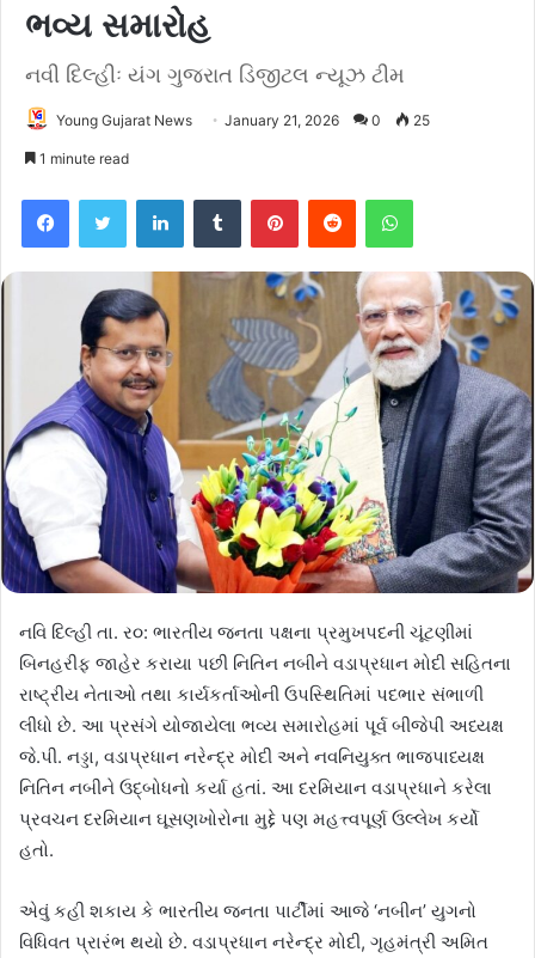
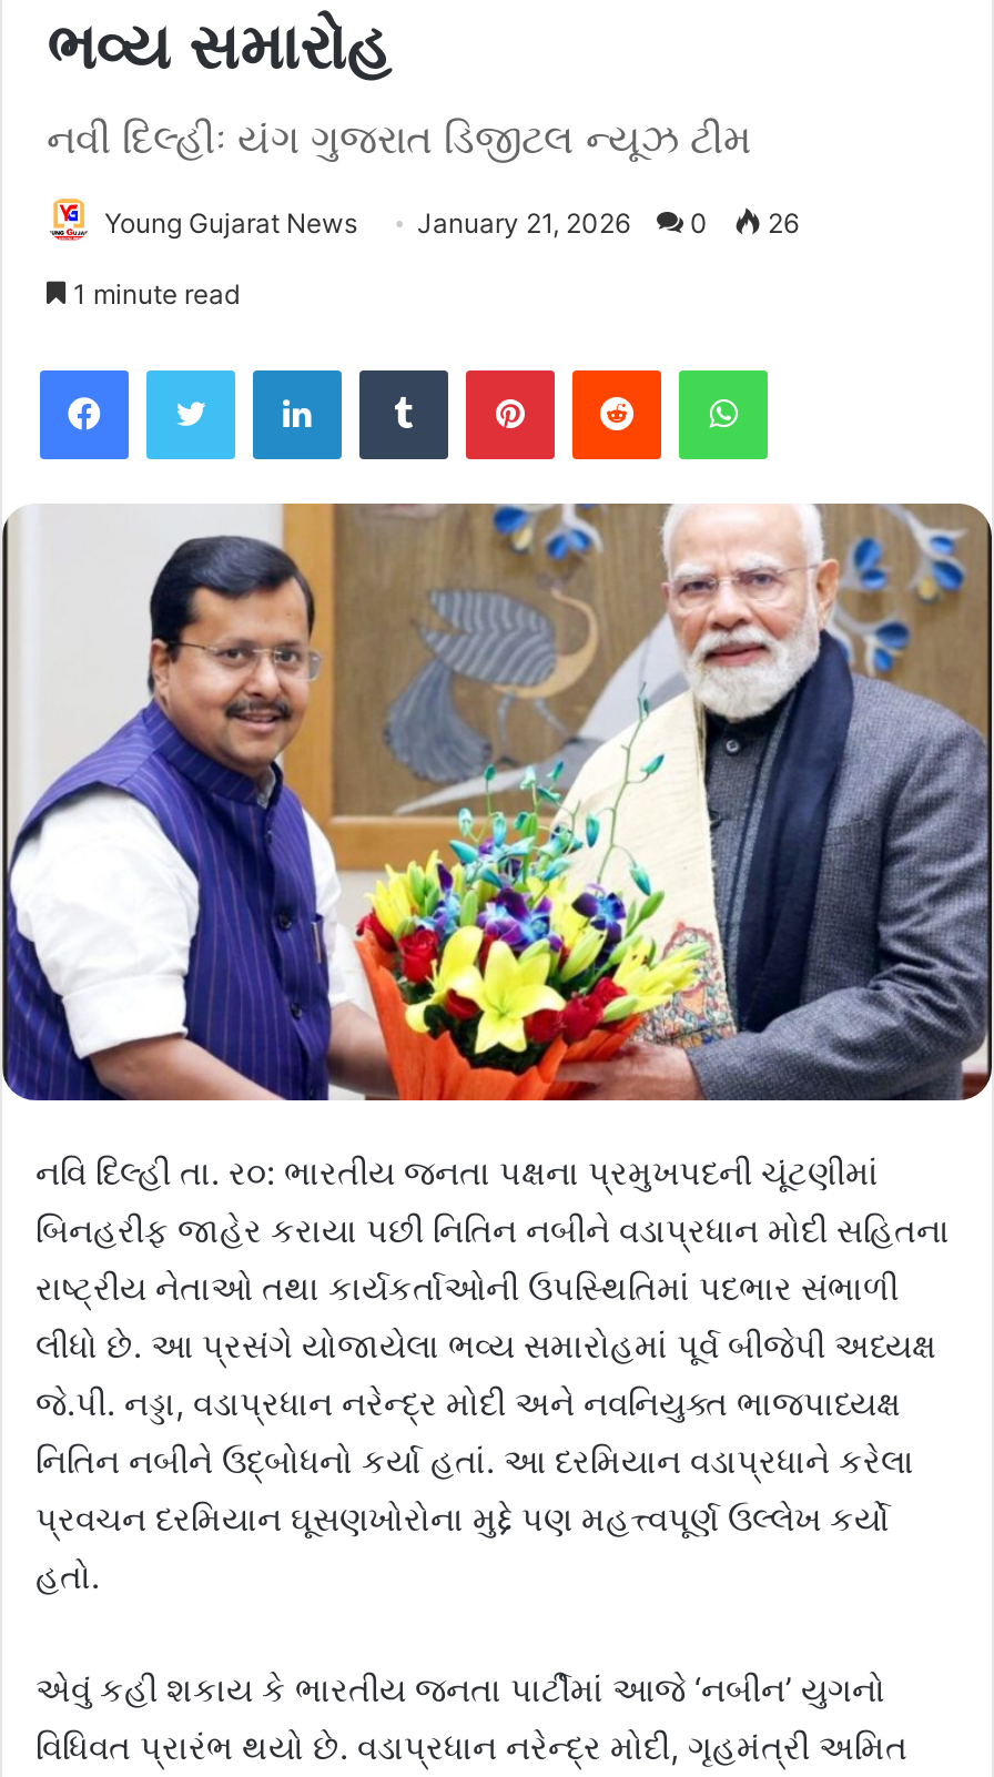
[56,111,430,129] Young Gujarat News January 21, 2026 0 25 -> [104,206,799,239] Young Gujarat News January 21, 2026 0 26

